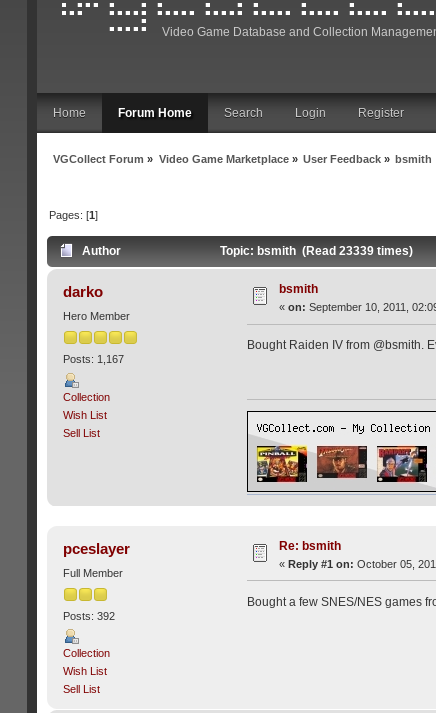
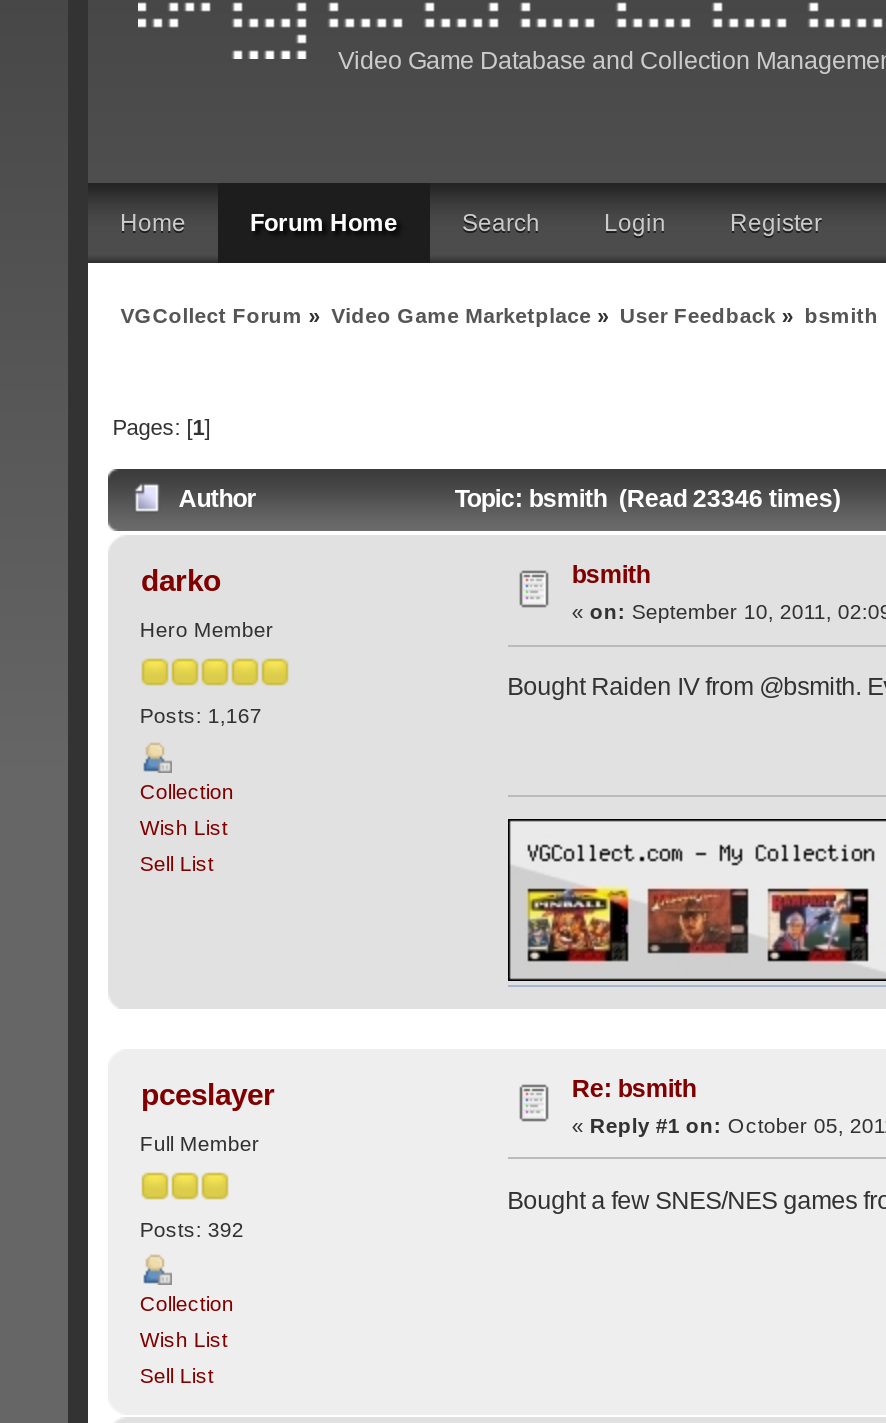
[217,244,413,258] Topic: bsmith (Read 23339 times) -> [449,485,841,513] Topic: bsmith (Read 23346 times)

